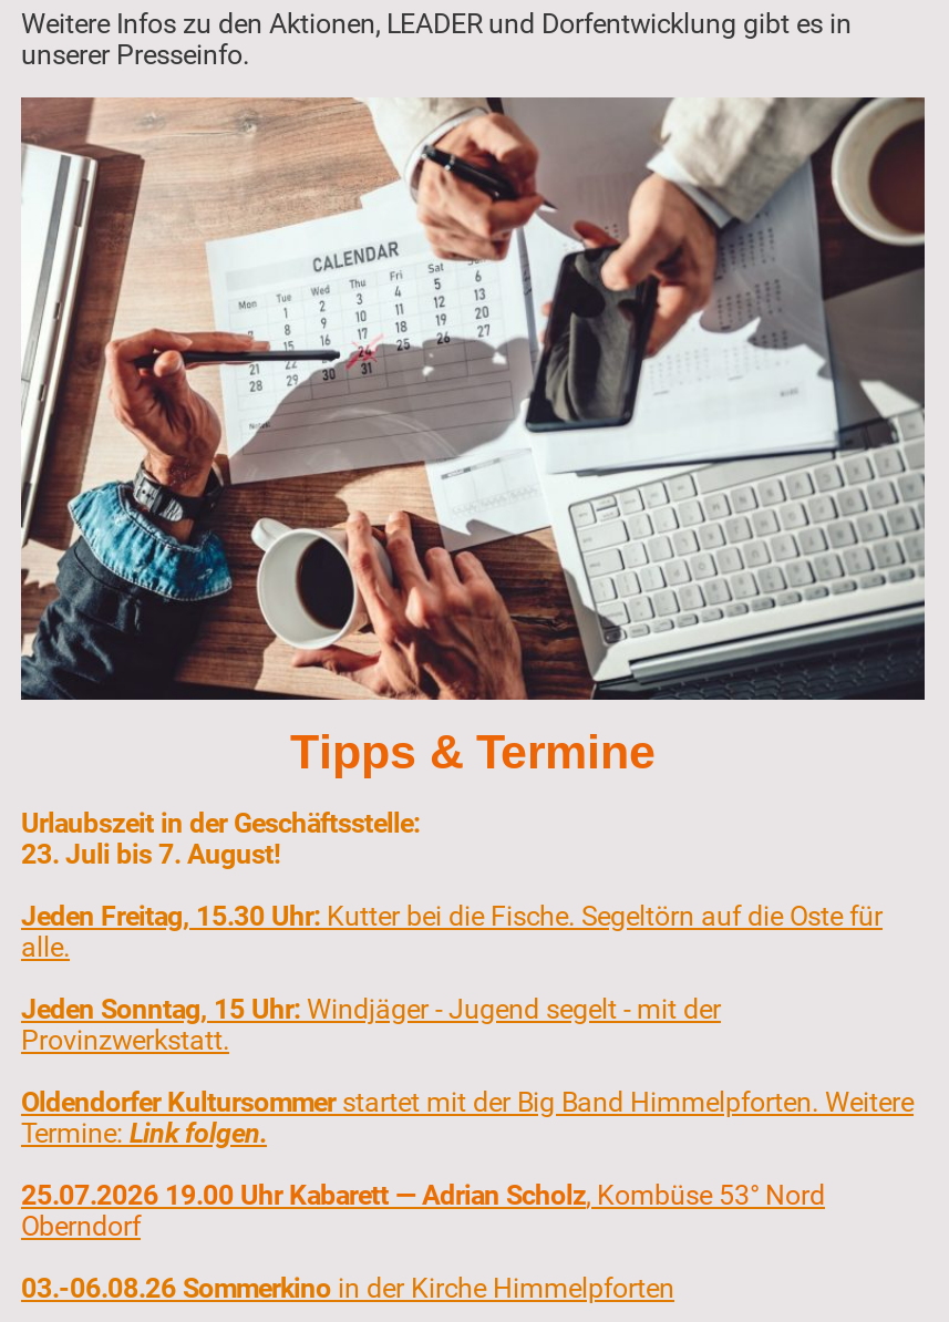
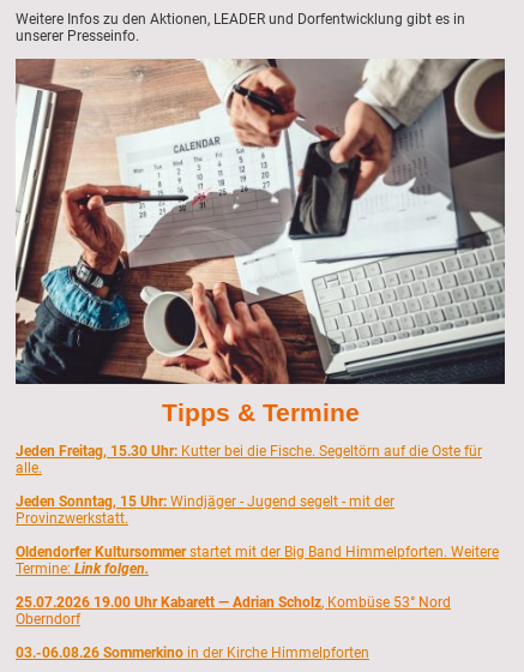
[21,810,420,872] Urlaubszeit in der Geschäftsstelle: | 23. Juli bis 7. August! -> none

